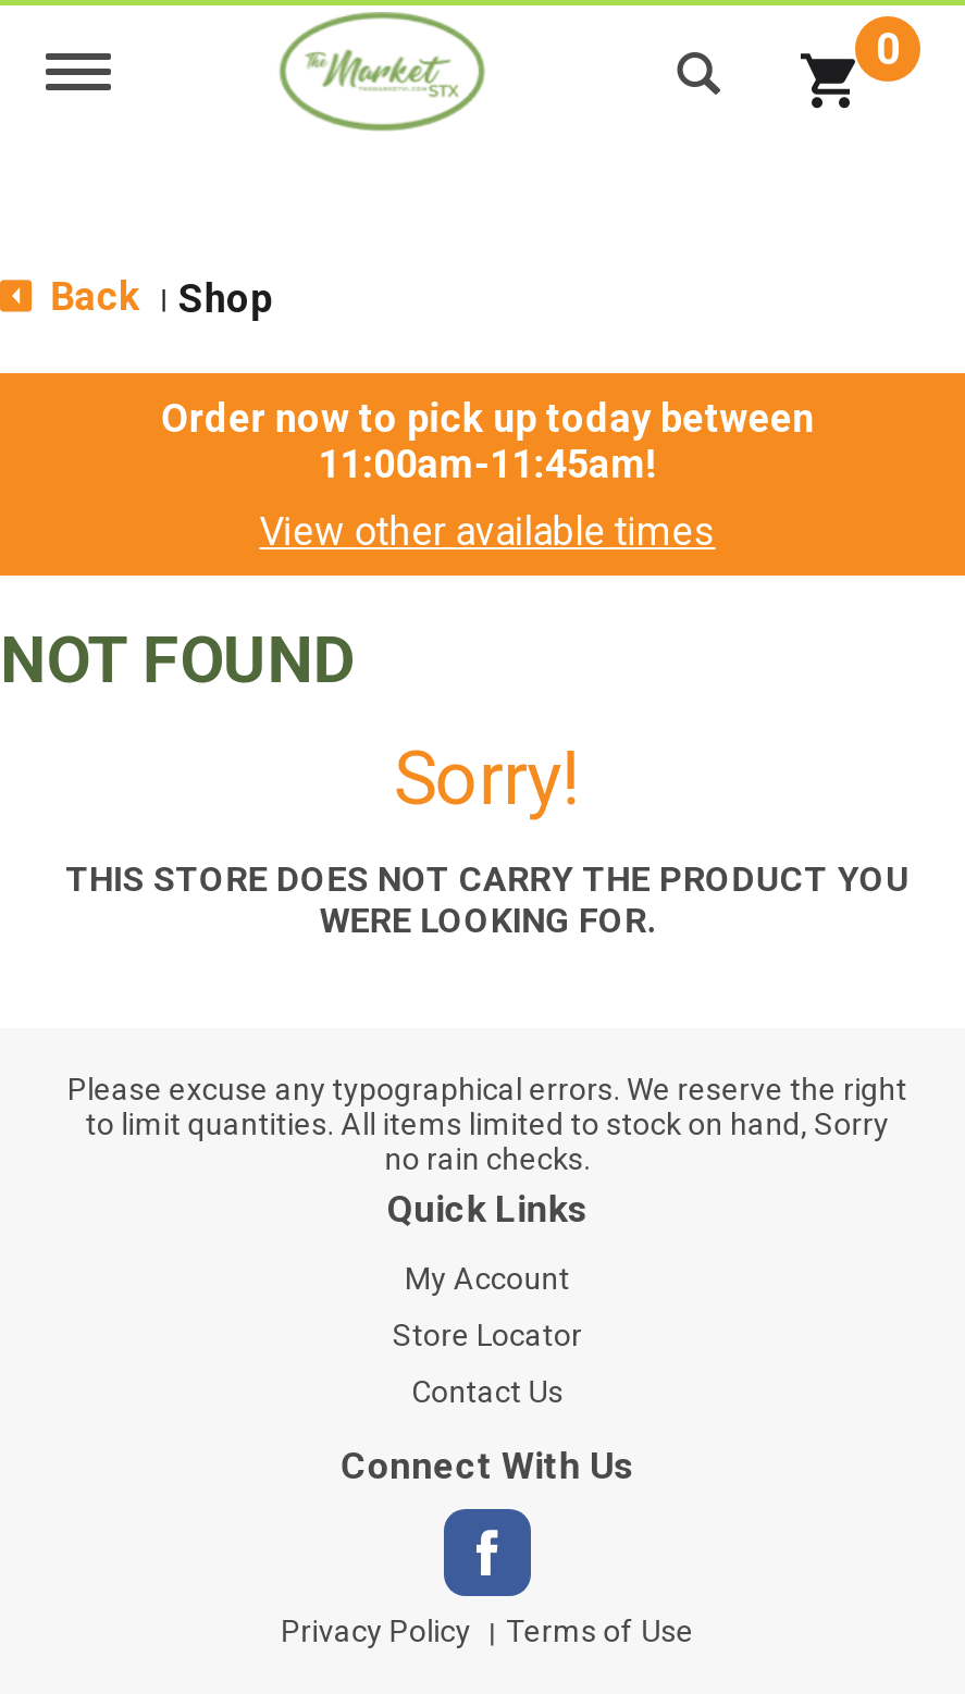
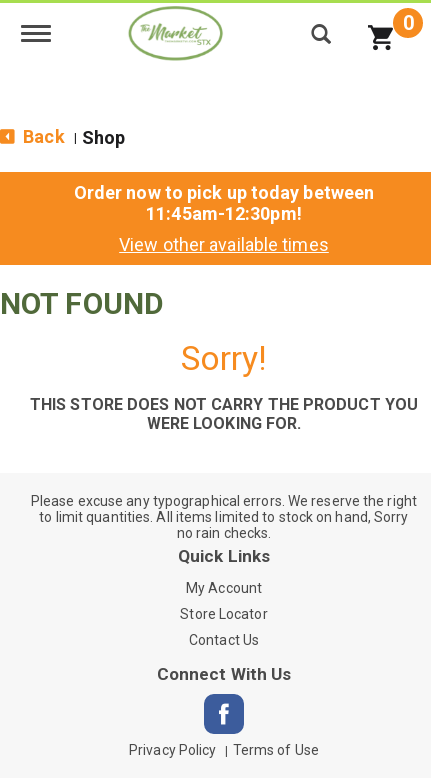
[318,441,657,486] 11:00am-11:45am! -> [146,203,302,224] 11:45am-12:30pm!

